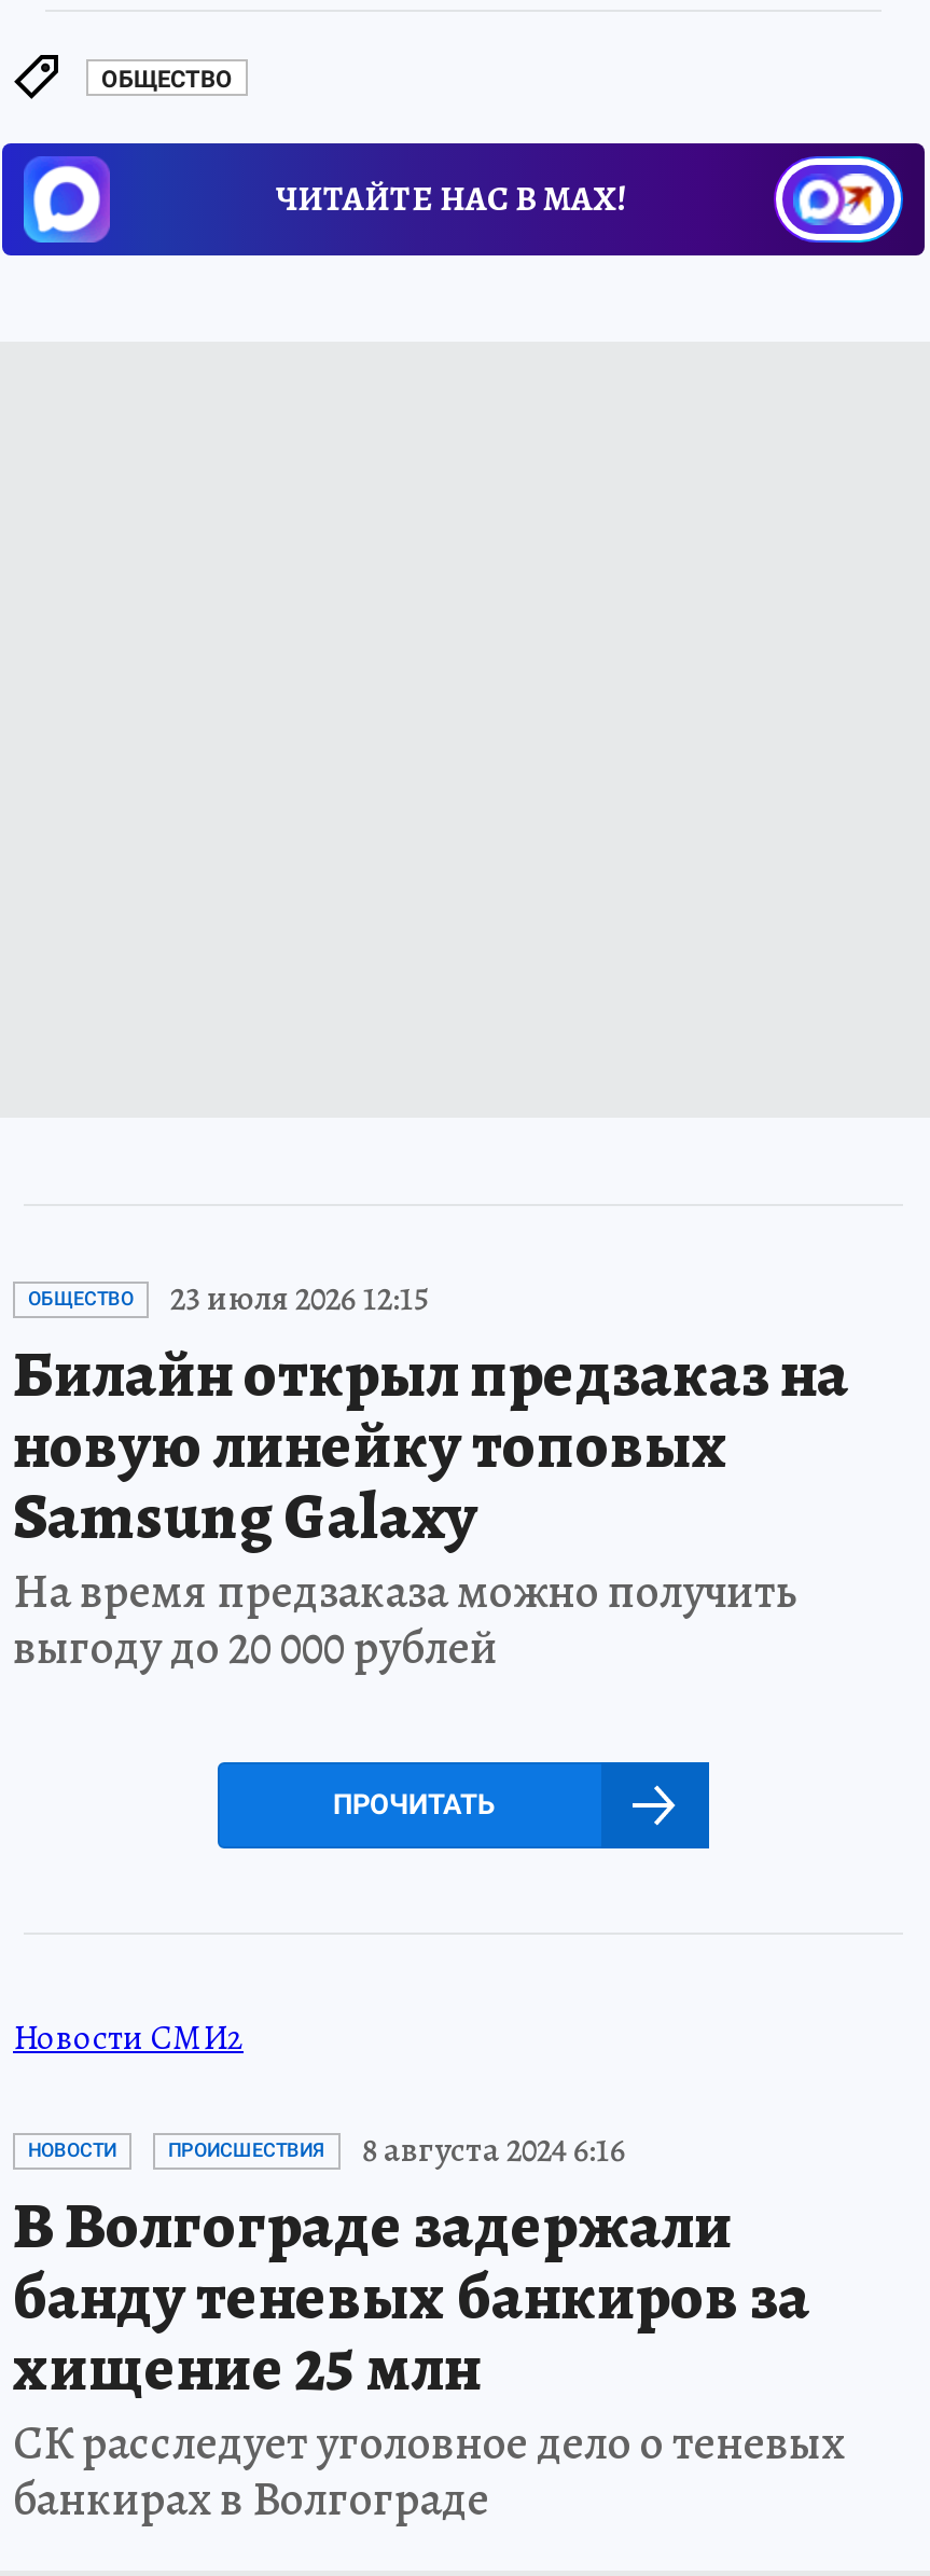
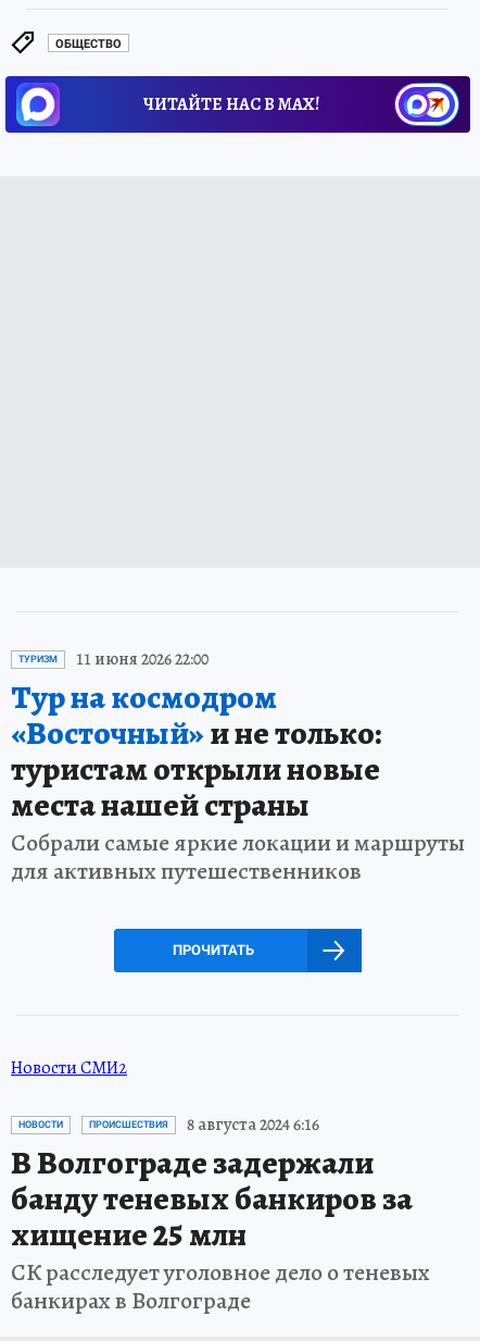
[13,1275,849,1680] ОБЩЕСТВО | 23 июля 2026 12:15 | Билайн открыл предзаказ на | новую линейку топовых | Samsung Galaxy | На время предзаказа можно получить | выгоду до 20 000 рублей -> [11,647,465,887] ТУРИЗМ | 11 июня 2026 22:00 | Тур на космодром | «Восточный»и не только: | туристам открыли новые | места нашей страны | Собрали самые яркие локации и маршруты | для активных путешественников

